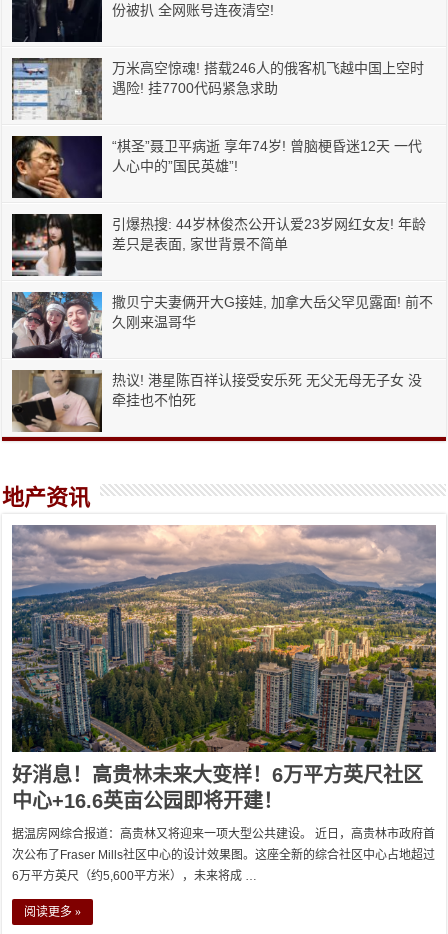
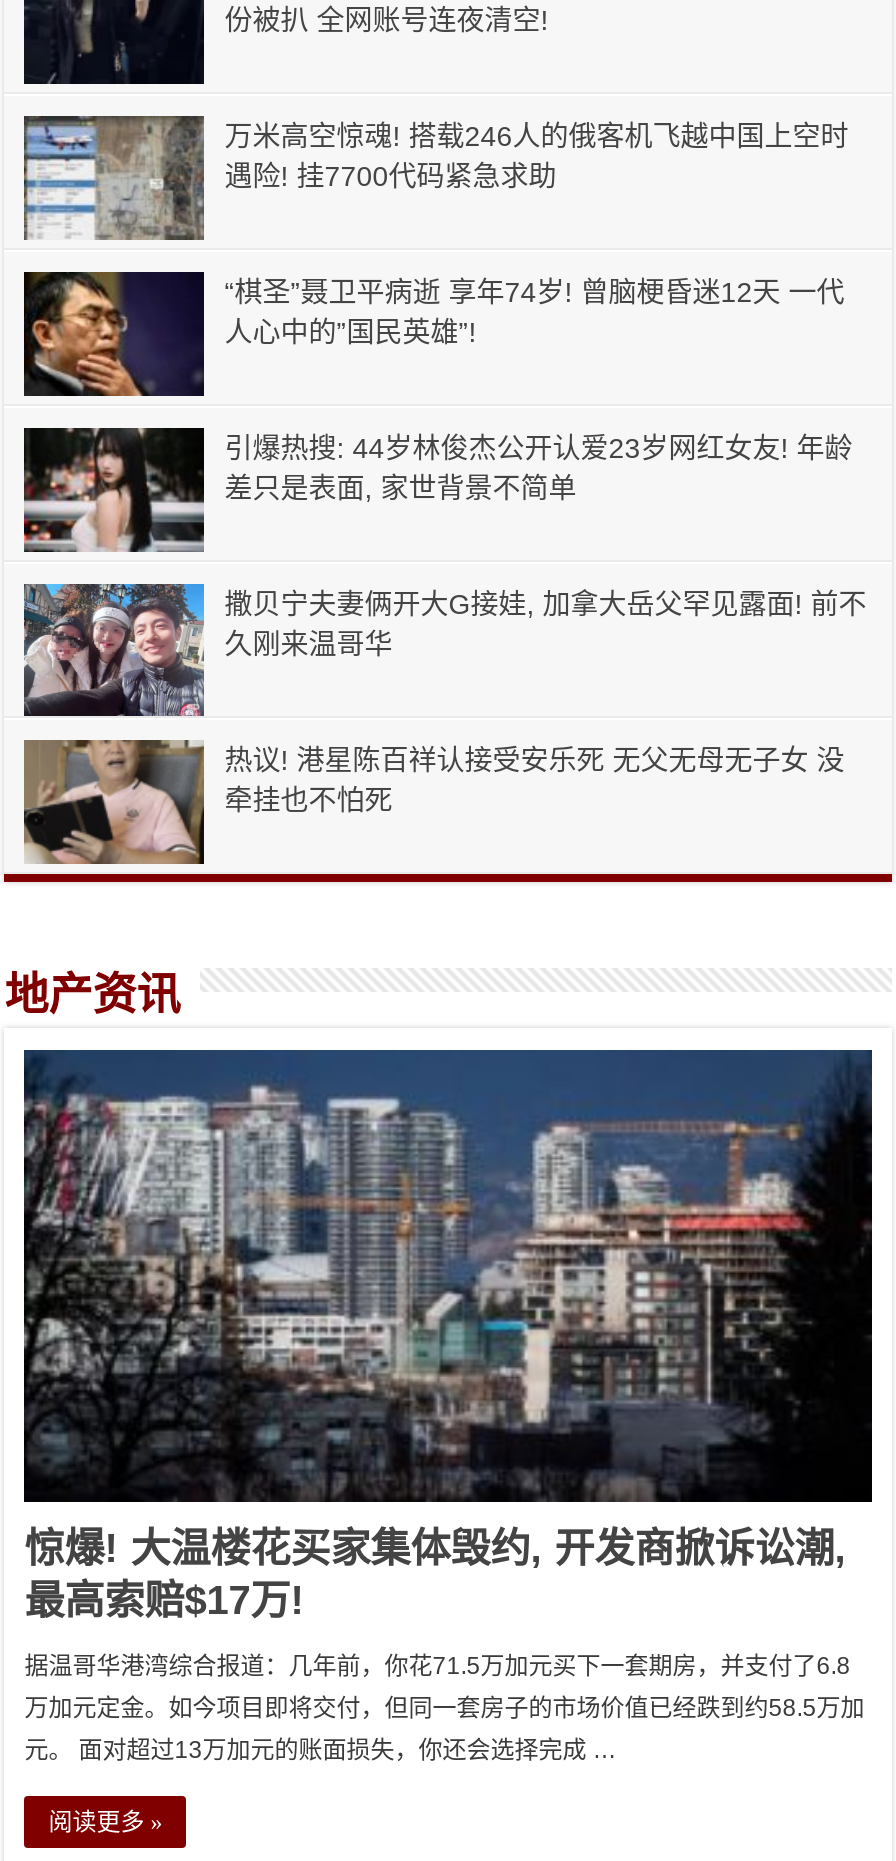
[11,525,437,812] [image] | 好消息！高贵林未来大变样！6万平方英尺社区 | 中心+16.6英亩公园即将开建！ -> [24,1048,874,1621] [image] | 惊爆! 大温楼花买家集体毁约, 开发商掀诉讼潮, | 最高索赔$17万!
[12,827,435,841] 据温房网综合报道：高贵林又将迎来一项大型公共建设。 近日，高贵林市政府首 -> [24,1651,850,1679] 据温哥华港湾综合报道：几年前，你花71.5万加元买下一套期房，并支付了6.8
[12,848,435,862] 次公布了Fraser Mills社区中心的设计效果图。这座全新的综合社区中心占地超过 -> [24,1693,864,1721] 万加元定金。如今项目即将交付，但同一套房子的市场价值已经跌到约58.5万加
[12,869,257,883] 6万平方英尺（约5,600平方米），未来将成 … -> [24,1735,616,1763] 元。 面对超过13万加元的账面损失，你还会选择完成 …

